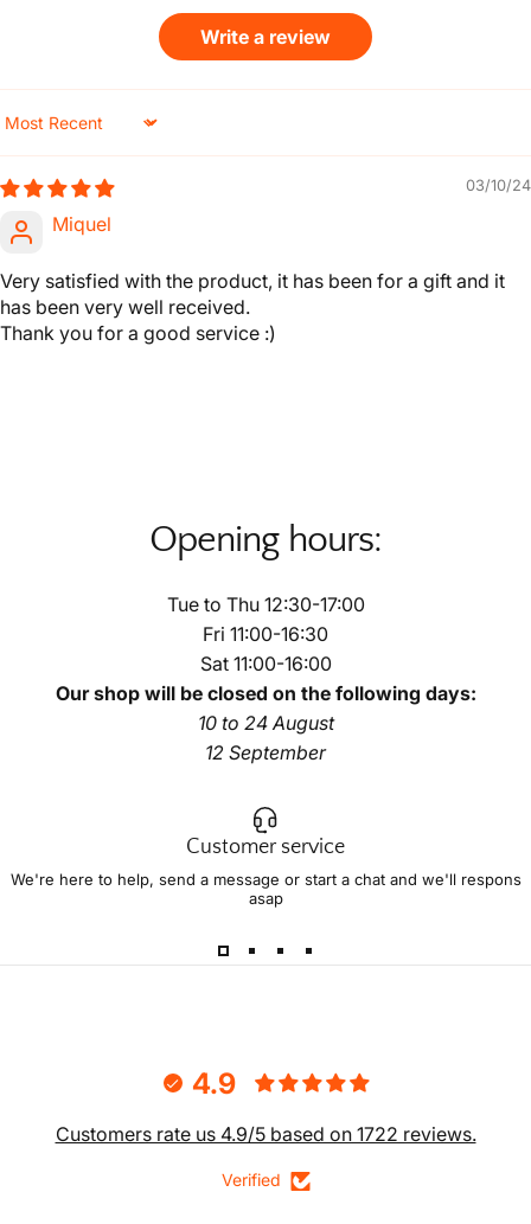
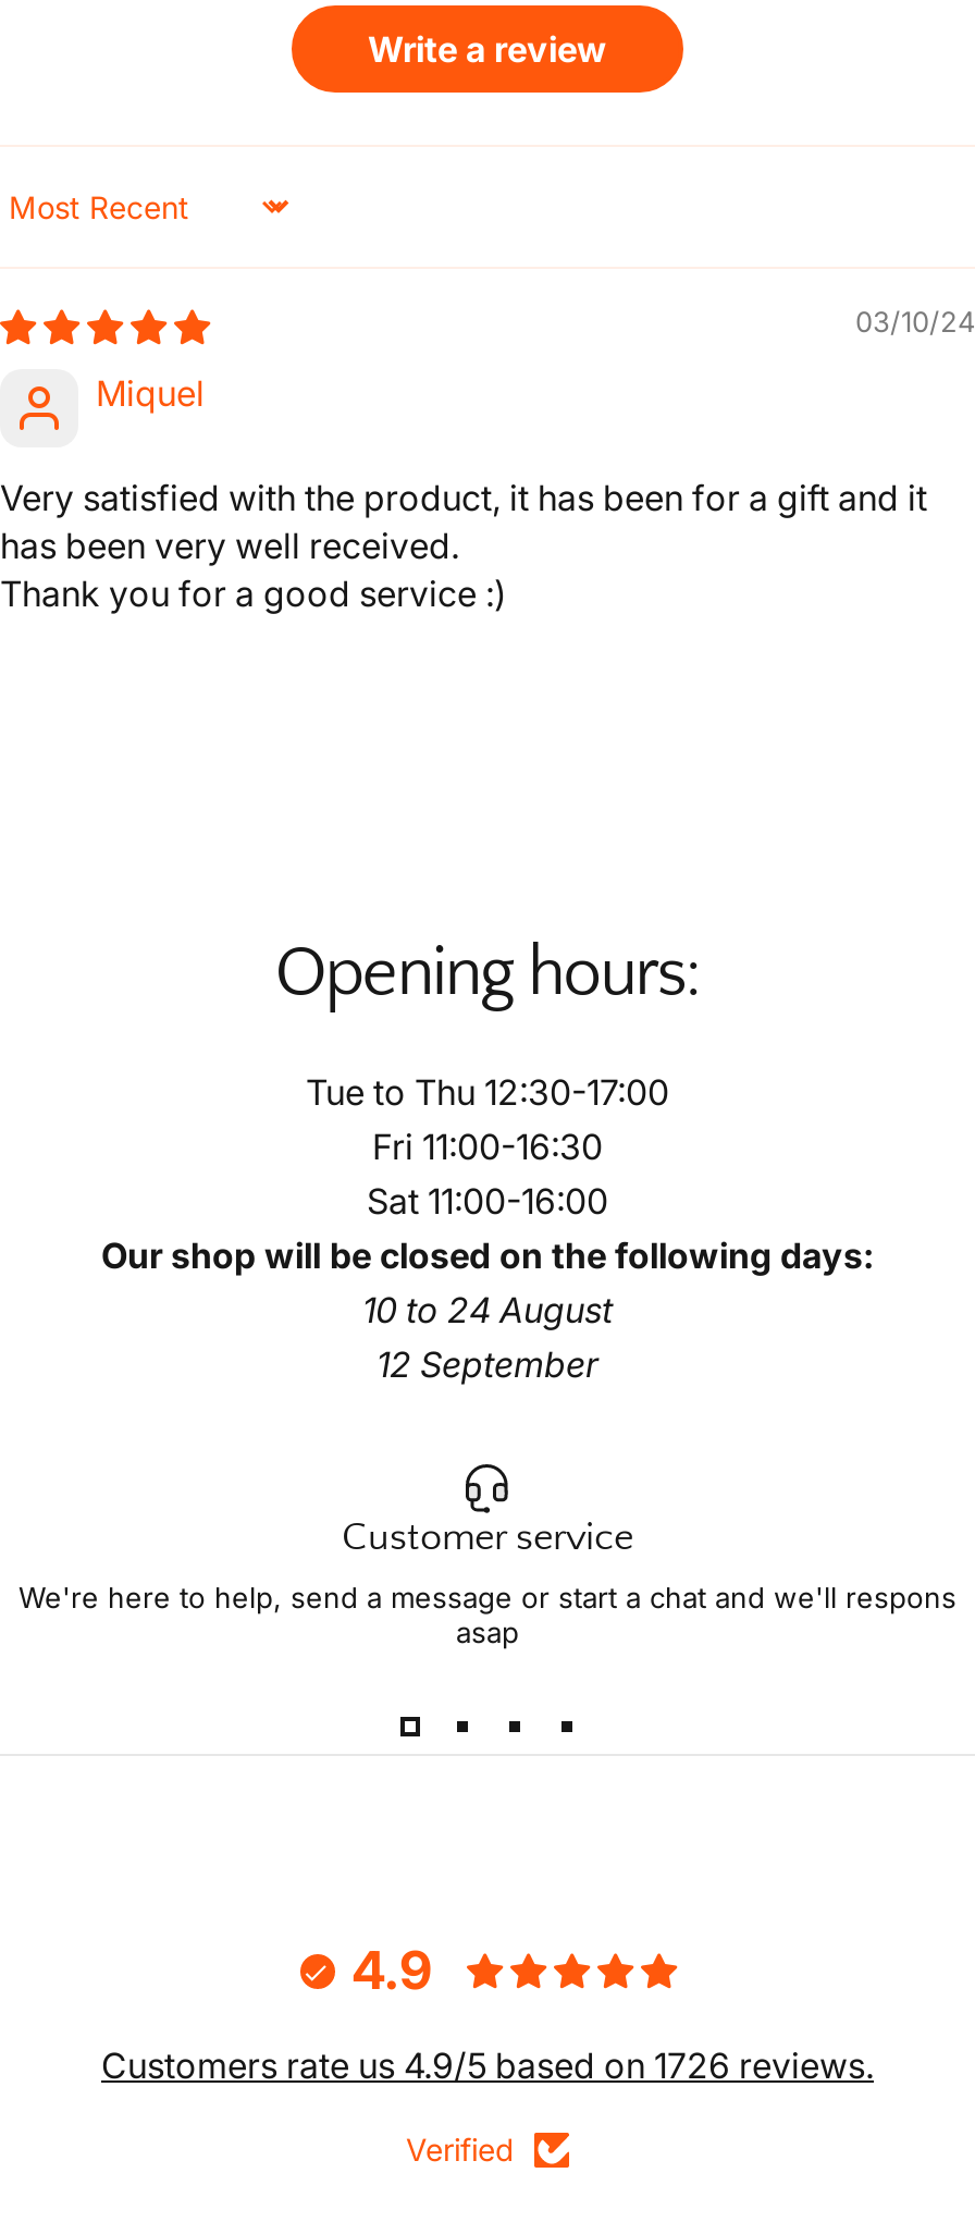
[55,1122,476,1146] Customers rate us 4.9/5 based on 1722 reviews. -> [101,2043,874,2087] Customers rate us 4.9/5 based on 1726 reviews.

